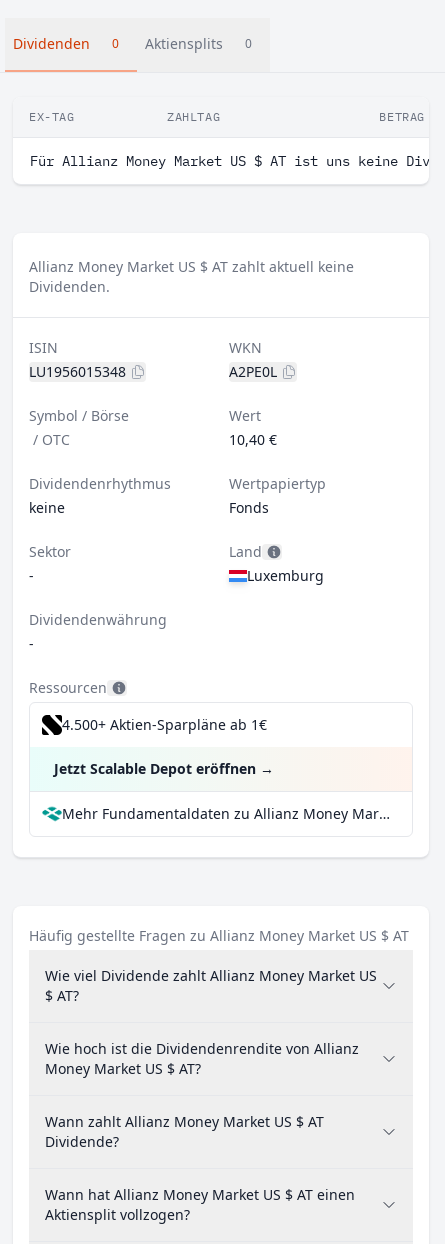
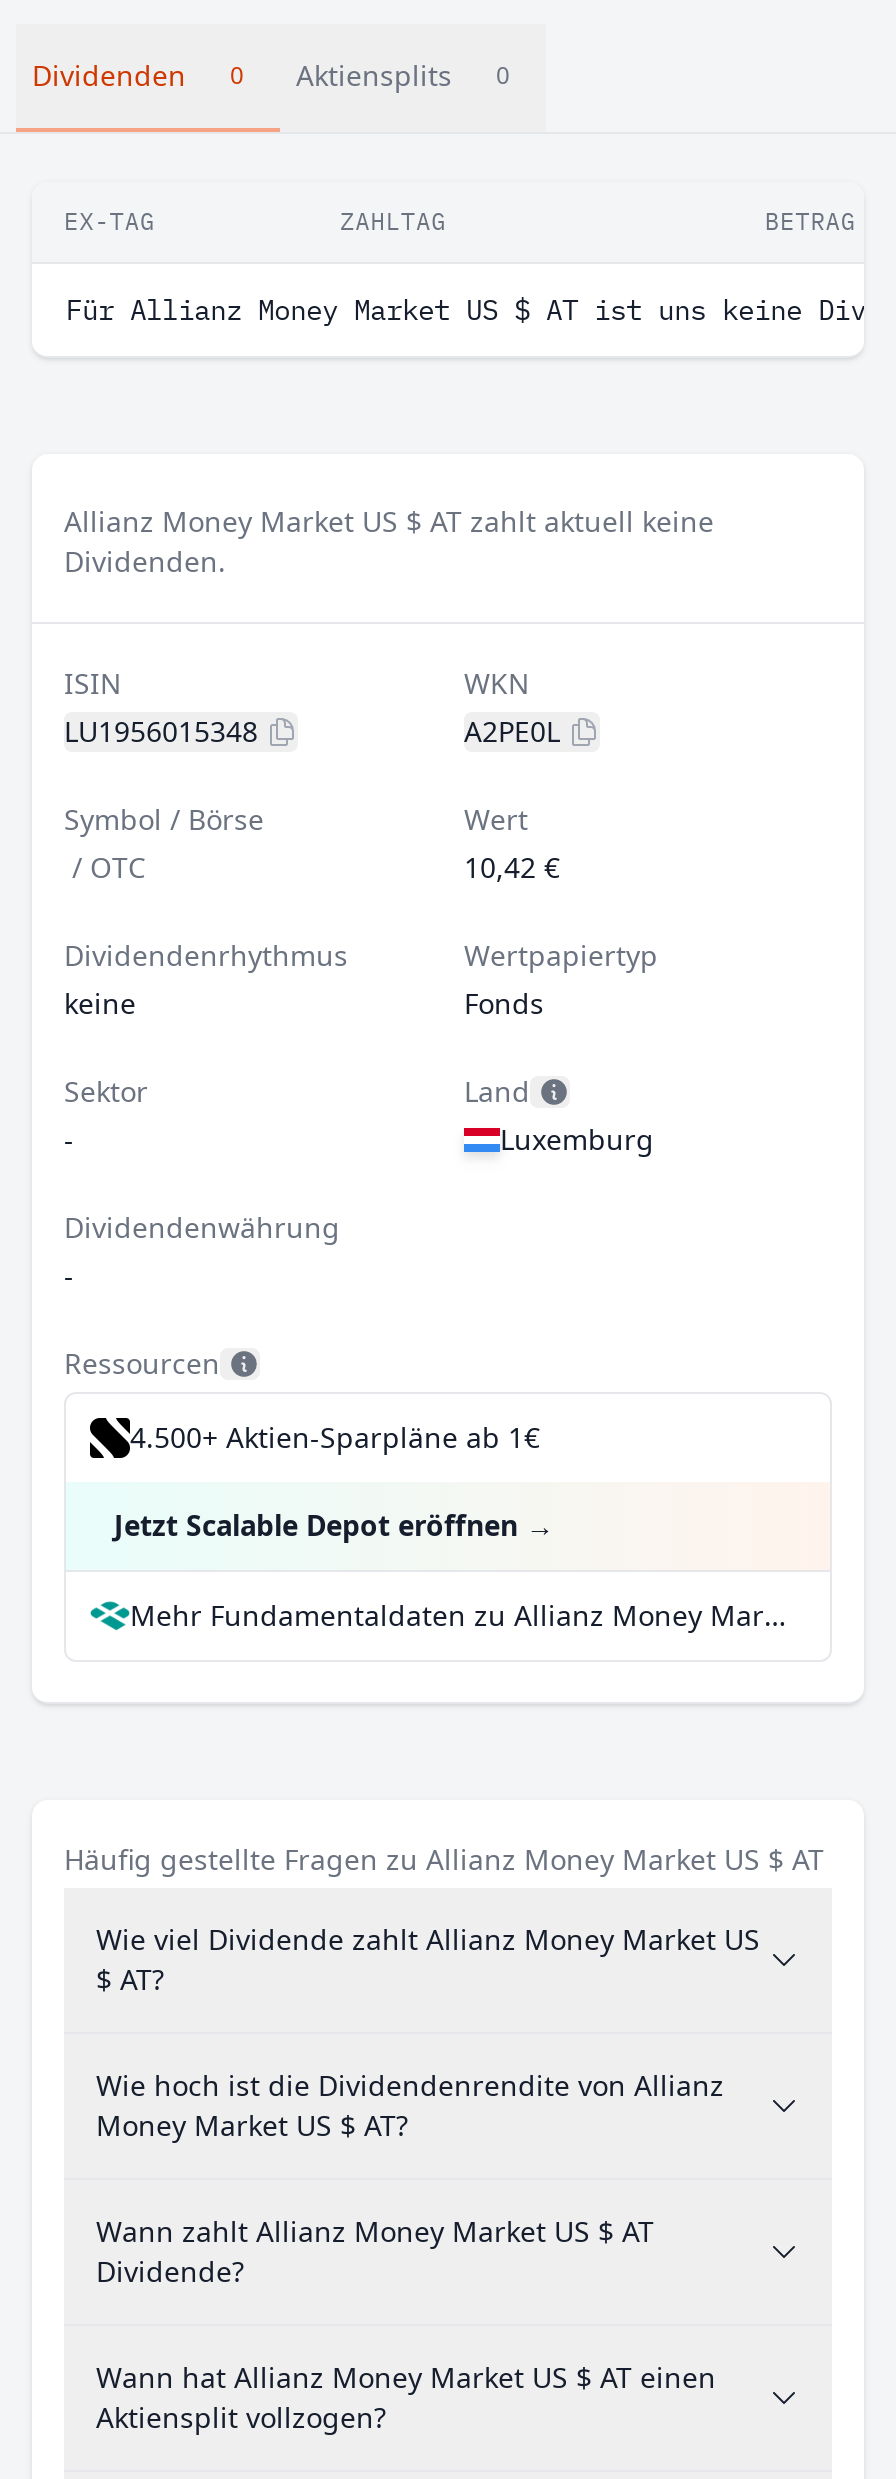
[229,430,277,449] 10,40 € -> [464,848,560,886] 10,42 €

